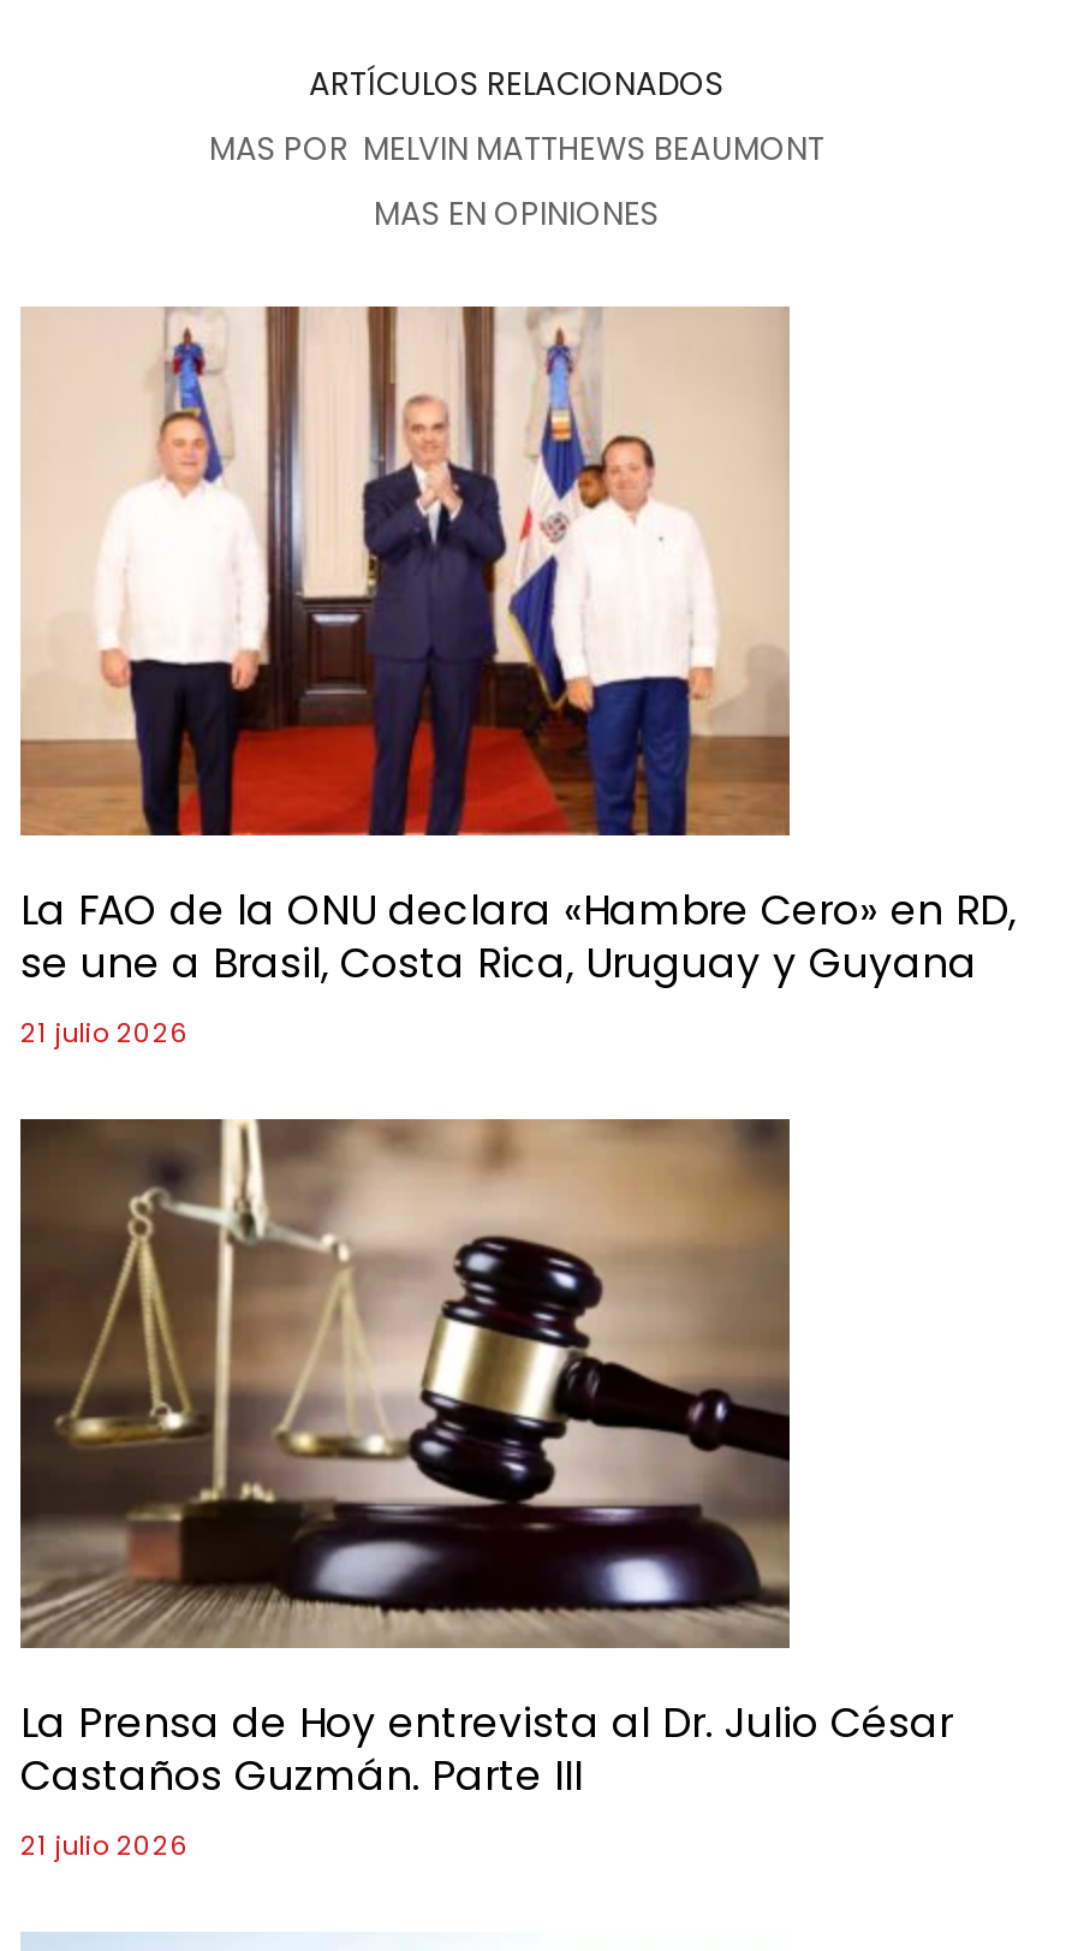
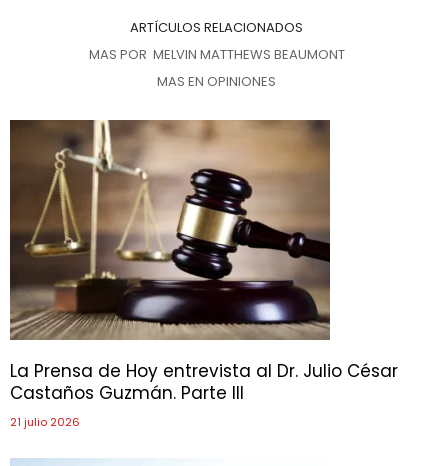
[20,307,1016,1053] [image] | La FAO de la ONU declara «Hambre Cero» en RD, | se une a Brasil, Costa Rica, Uruguay y Guyana | 21 julio 2026 -> none

